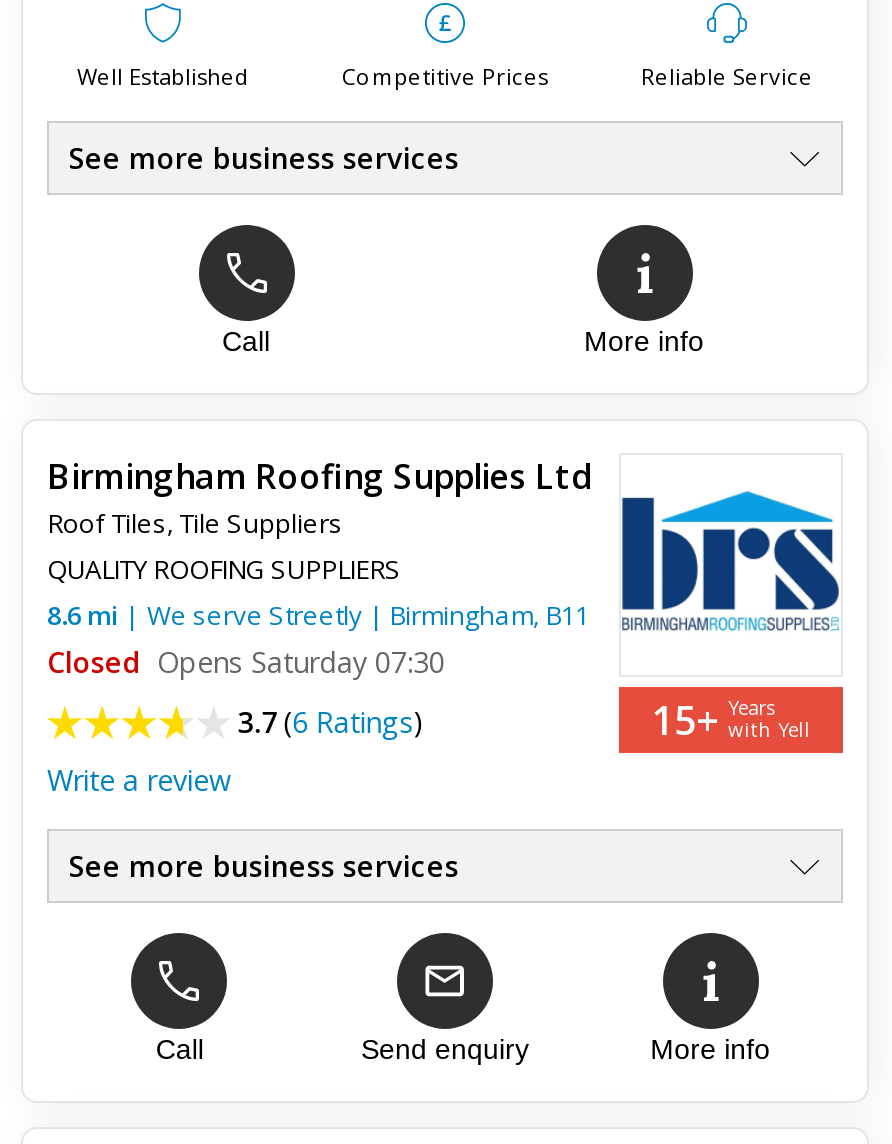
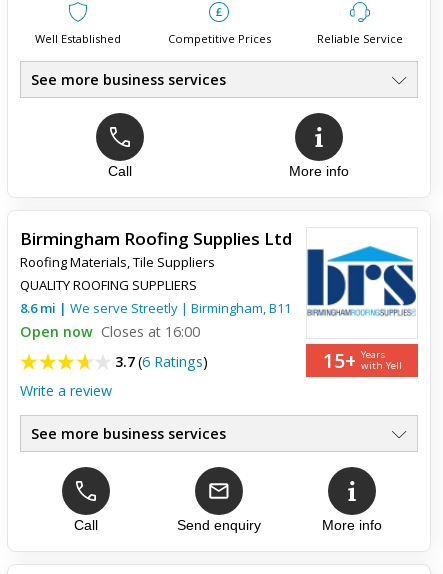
[47,505,343,541] Roof Tiles, Tile Suppliers -> [20,253,215,271] Roofing Materials, Tile Suppliers
[47,643,445,681] Closed Opens Saturday 07:30 -> [20,322,200,341] Open now Closes at 16:00

